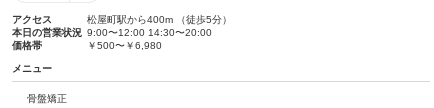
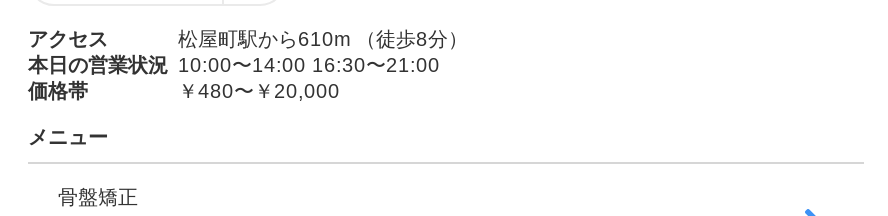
[87,14,232,25] 松屋町駅から400m （徒歩5分） -> [178,28,468,50] 松屋町駅から610m （徒歩8分）
[12,27,212,38] 本日の営業状況 9:00〜12:00 14:30〜20:00 -> [28,54,440,76] 本日の営業状況 10:00〜14:00 16:30〜21:00
[87,40,162,51] ￥500〜￥6,980 -> [178,80,340,102] ￥480〜￥20,000

